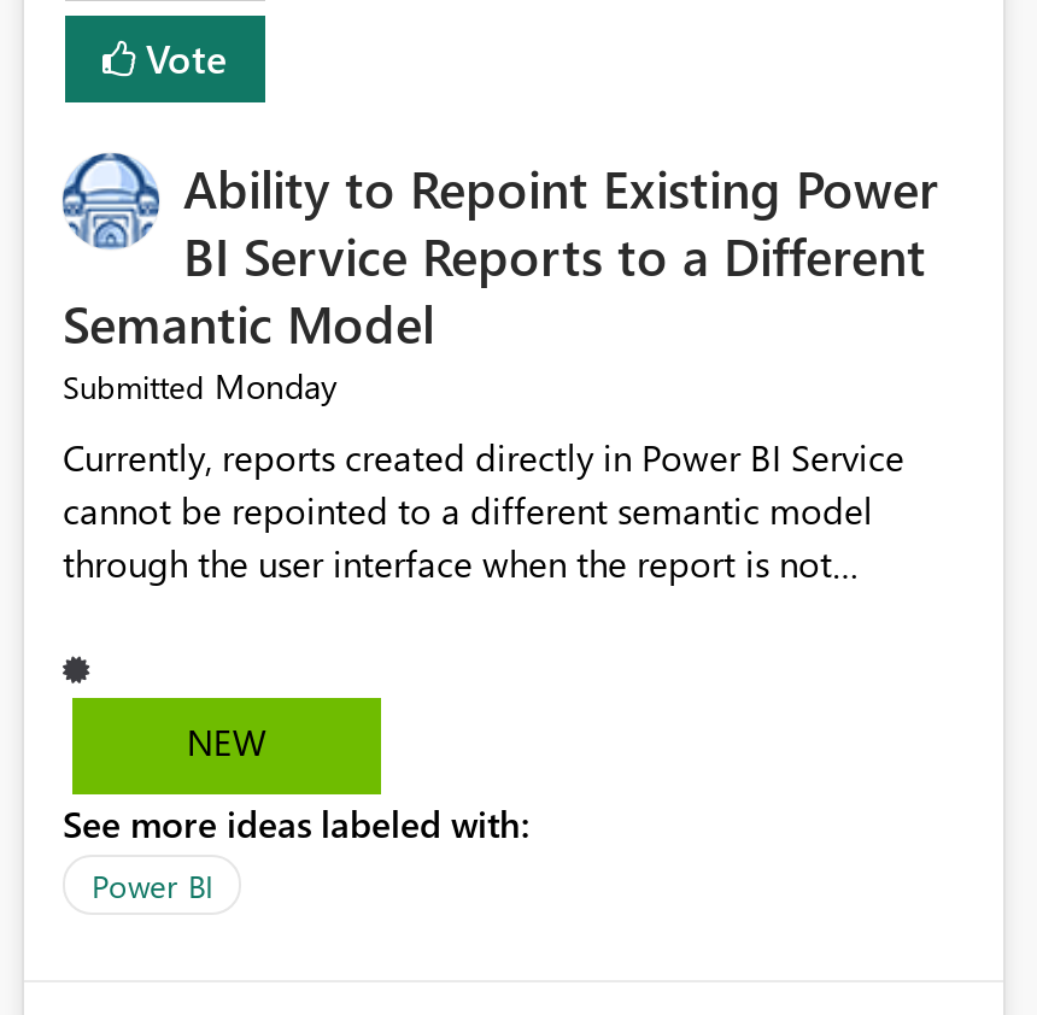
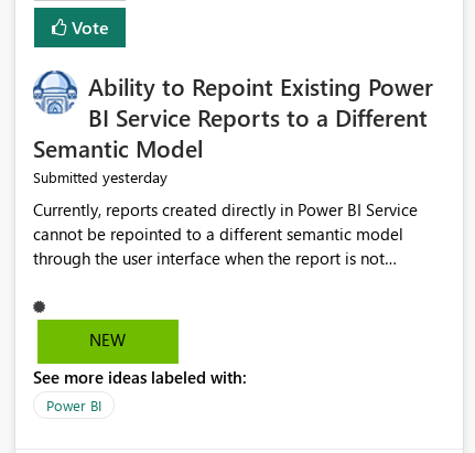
[63,364,338,410] Submitted Monday -> [33,167,168,188] Submitted yesterday

